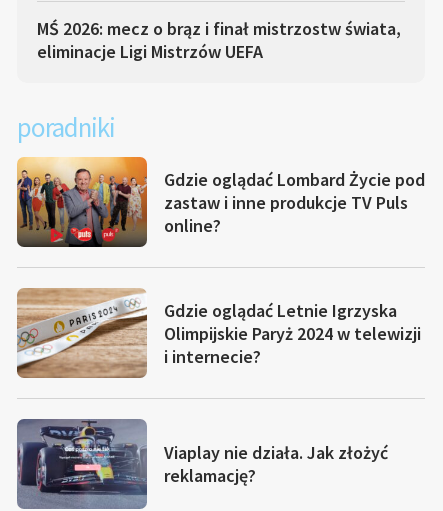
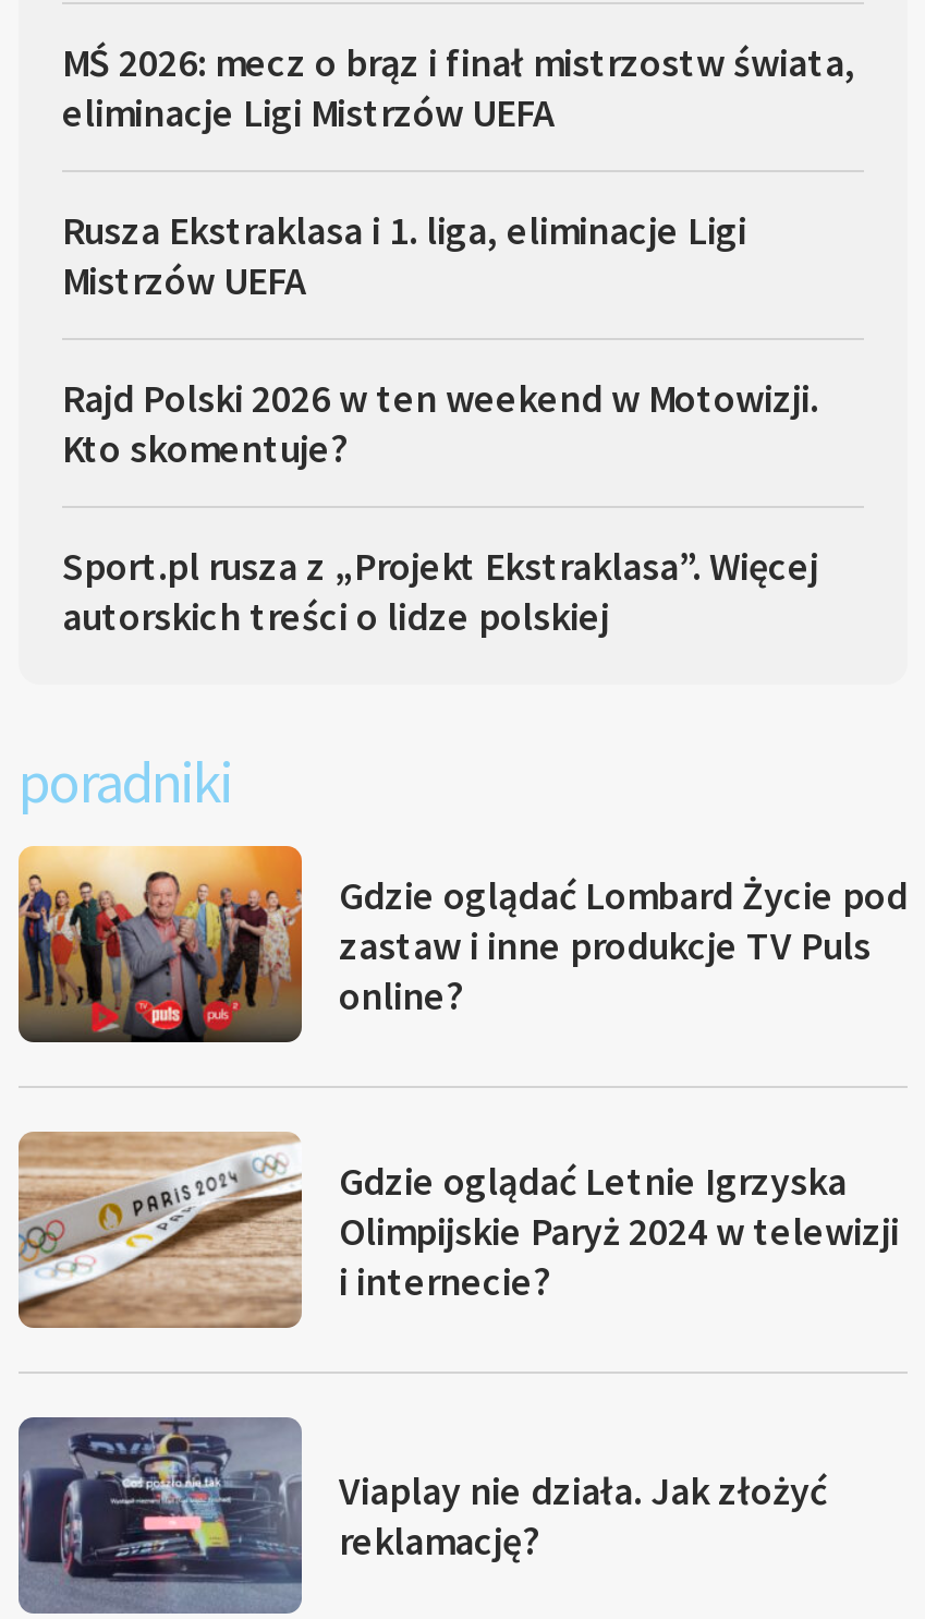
none -> [62,205,818,641] Rusza Ekstraklasa i 1. liga, eliminacje Ligi | Mistrzów UEFA | Rajd Polski 2026 w ten weekend w Motowizji. | Kto skomentuje? | Sport.pl rusza z „Projekt Ekstraklasa”. Więcej | autorskich treści o lidze polskiej

